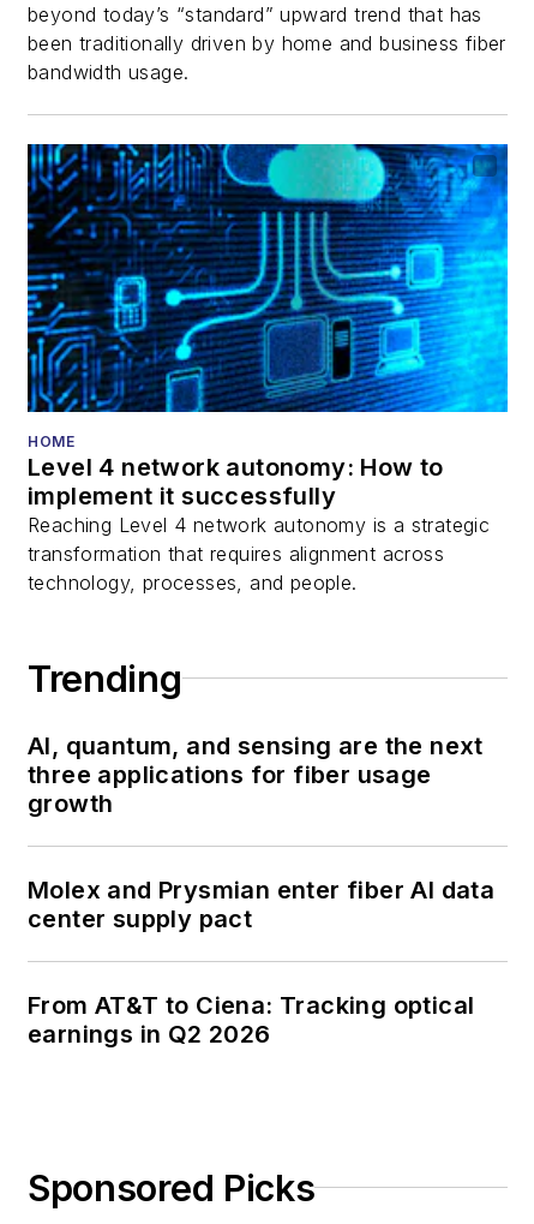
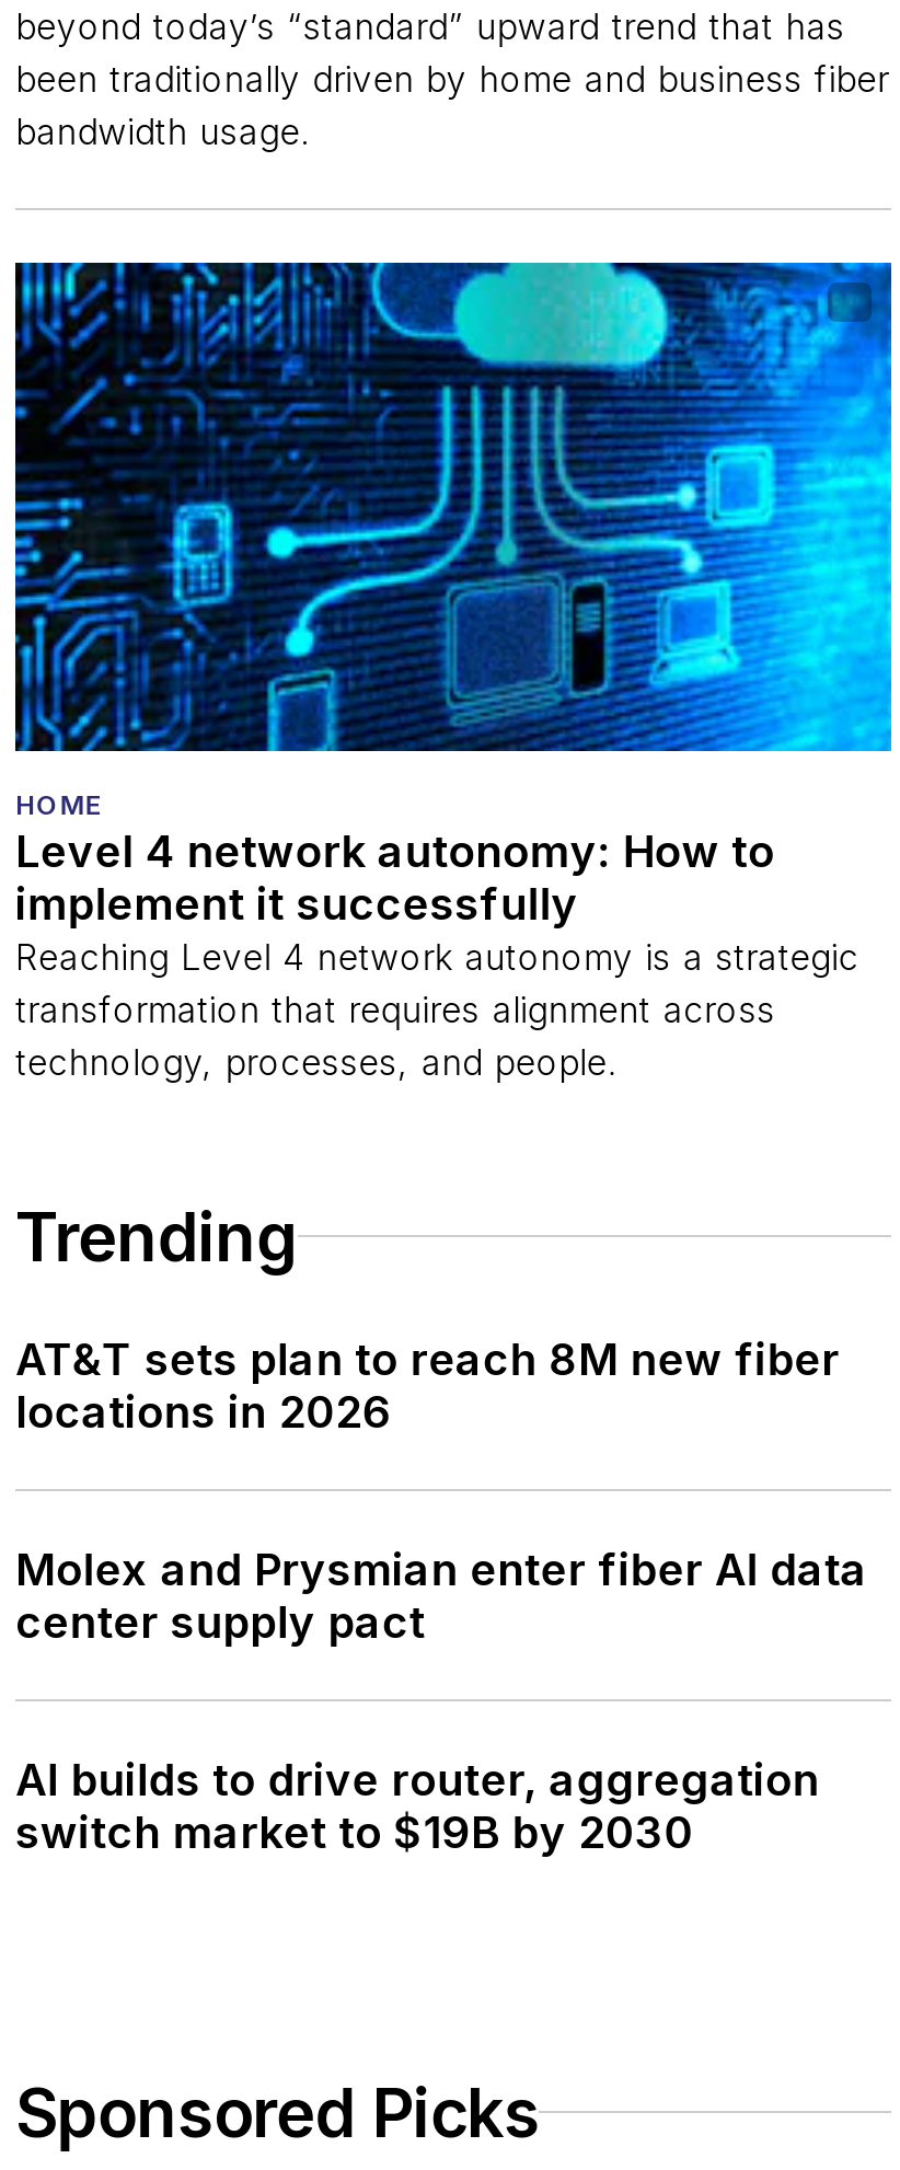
[28,731,483,817] AI, quantum, and sensing are the next | three applications for fiber usage | growth -> [15,1332,840,1438] AT&T sets plan to reach 8M new fiber | locations in 2026
[28,990,474,1048] From AT&T to Ciena: Tracking optical | earnings in Q2 2026 -> [15,1753,819,1858] AI builds to drive router, aggregation | switch market to $19B by 2030

